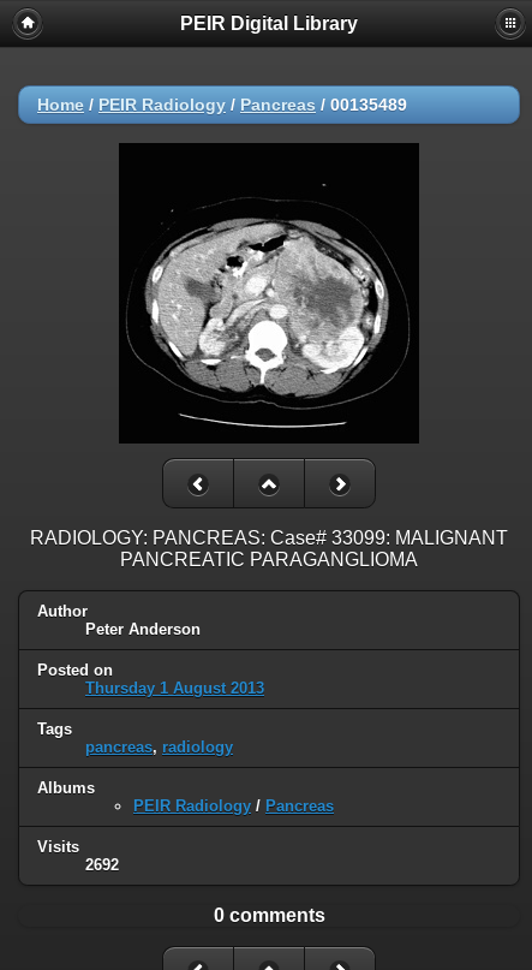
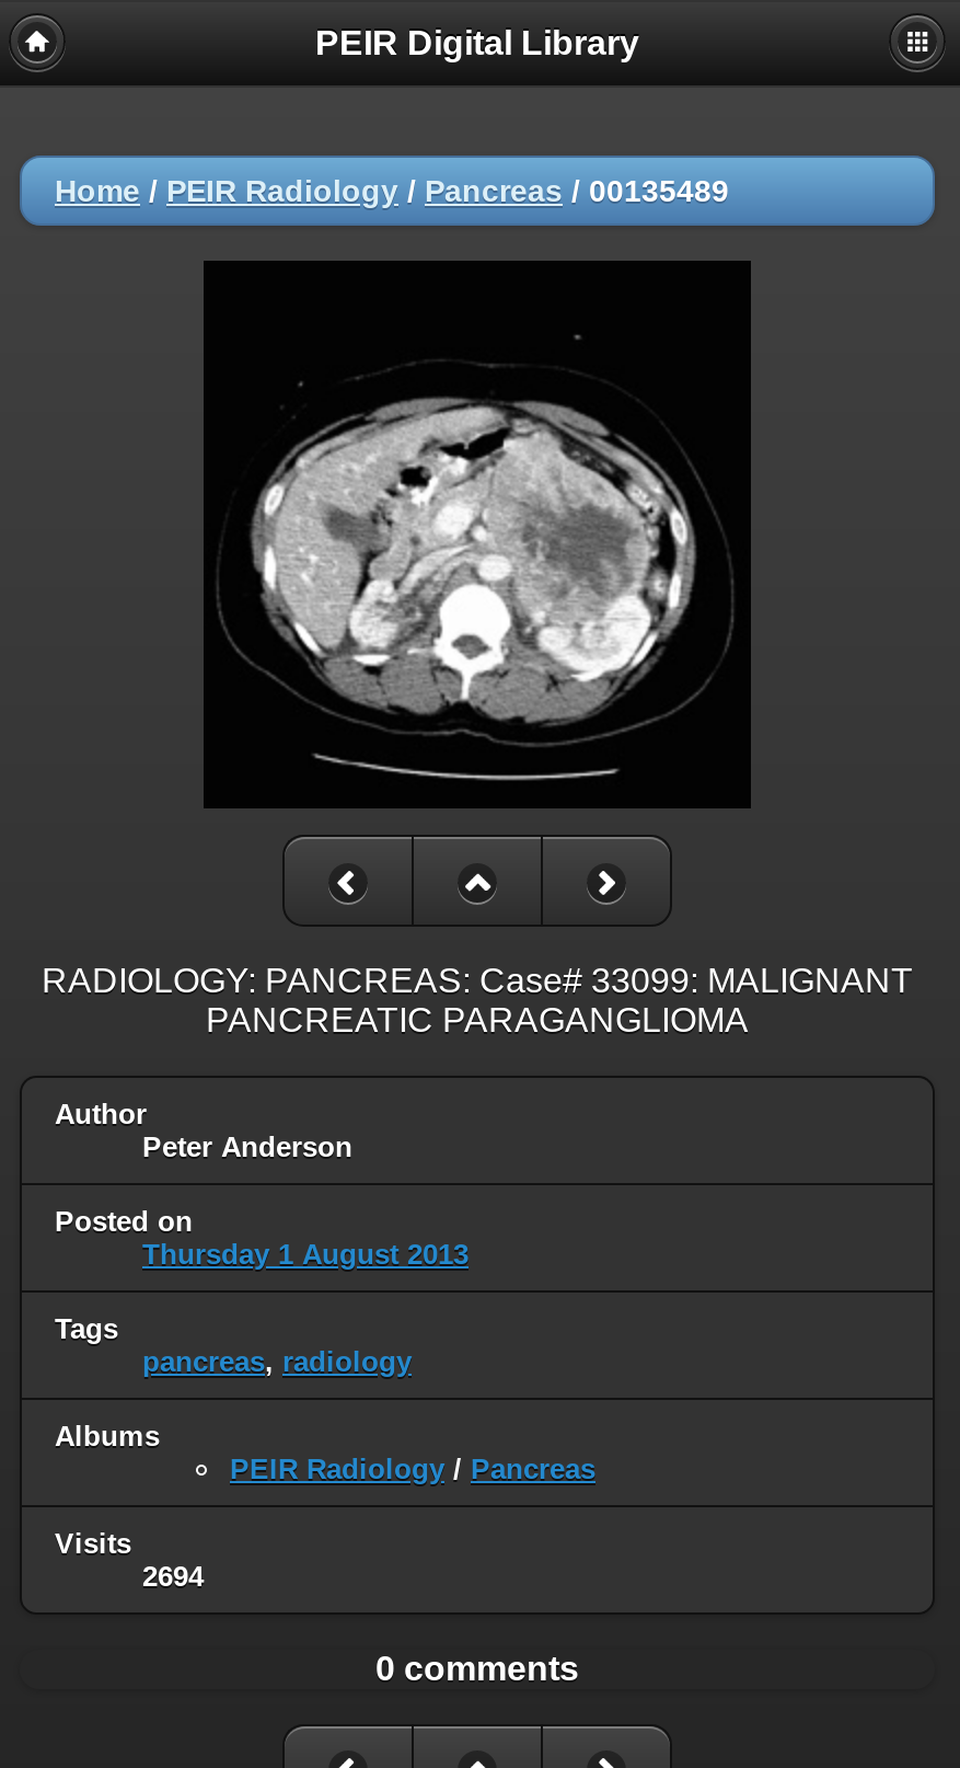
[85,856,119,874] 2692 -> [142,1559,204,1592] 2694

